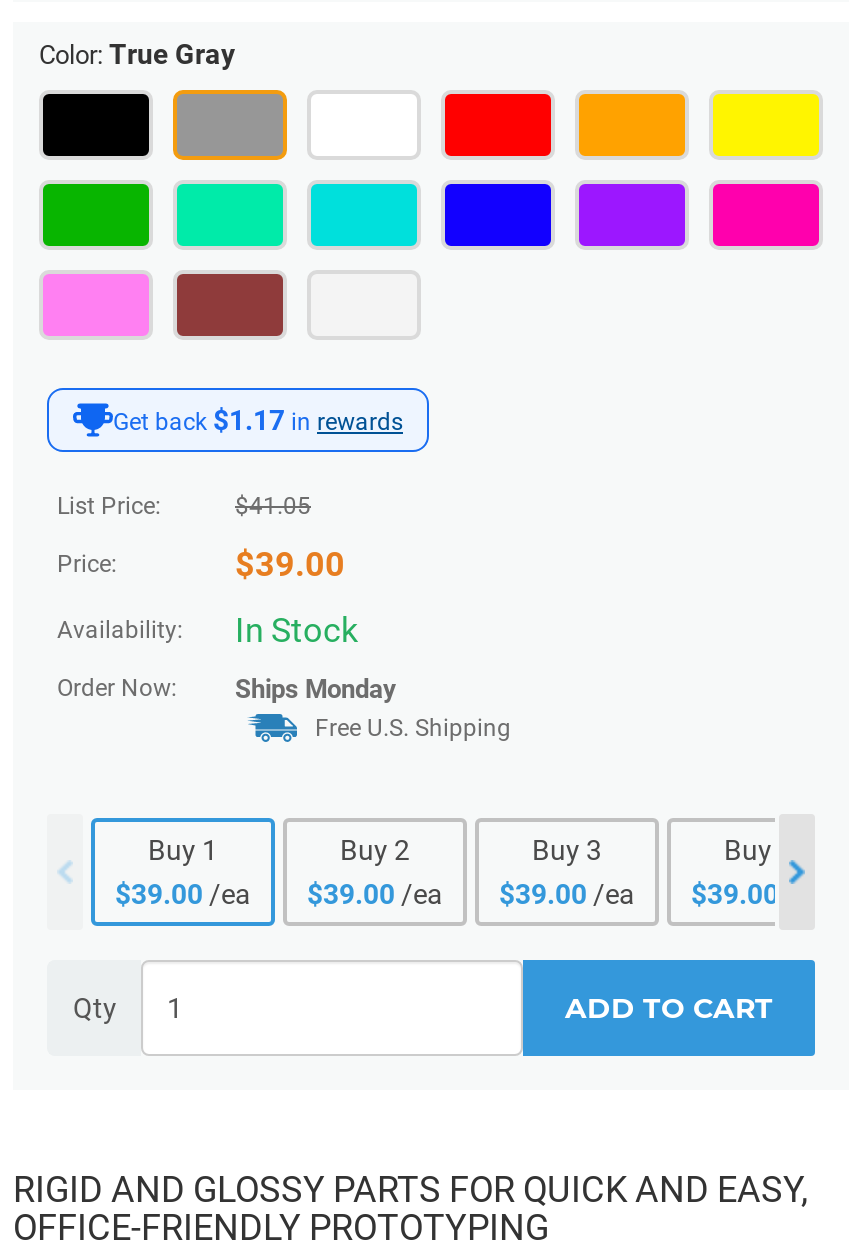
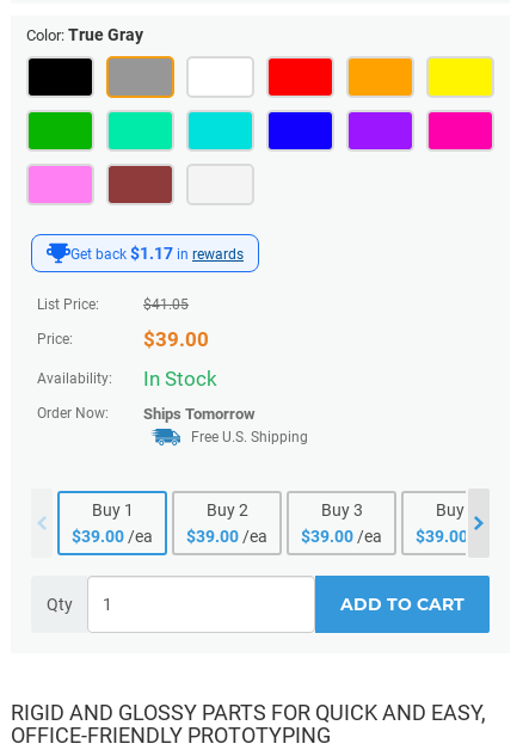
[235,673,397,703] Ships Monday -> [143,404,256,422] Ships Tomorrow

